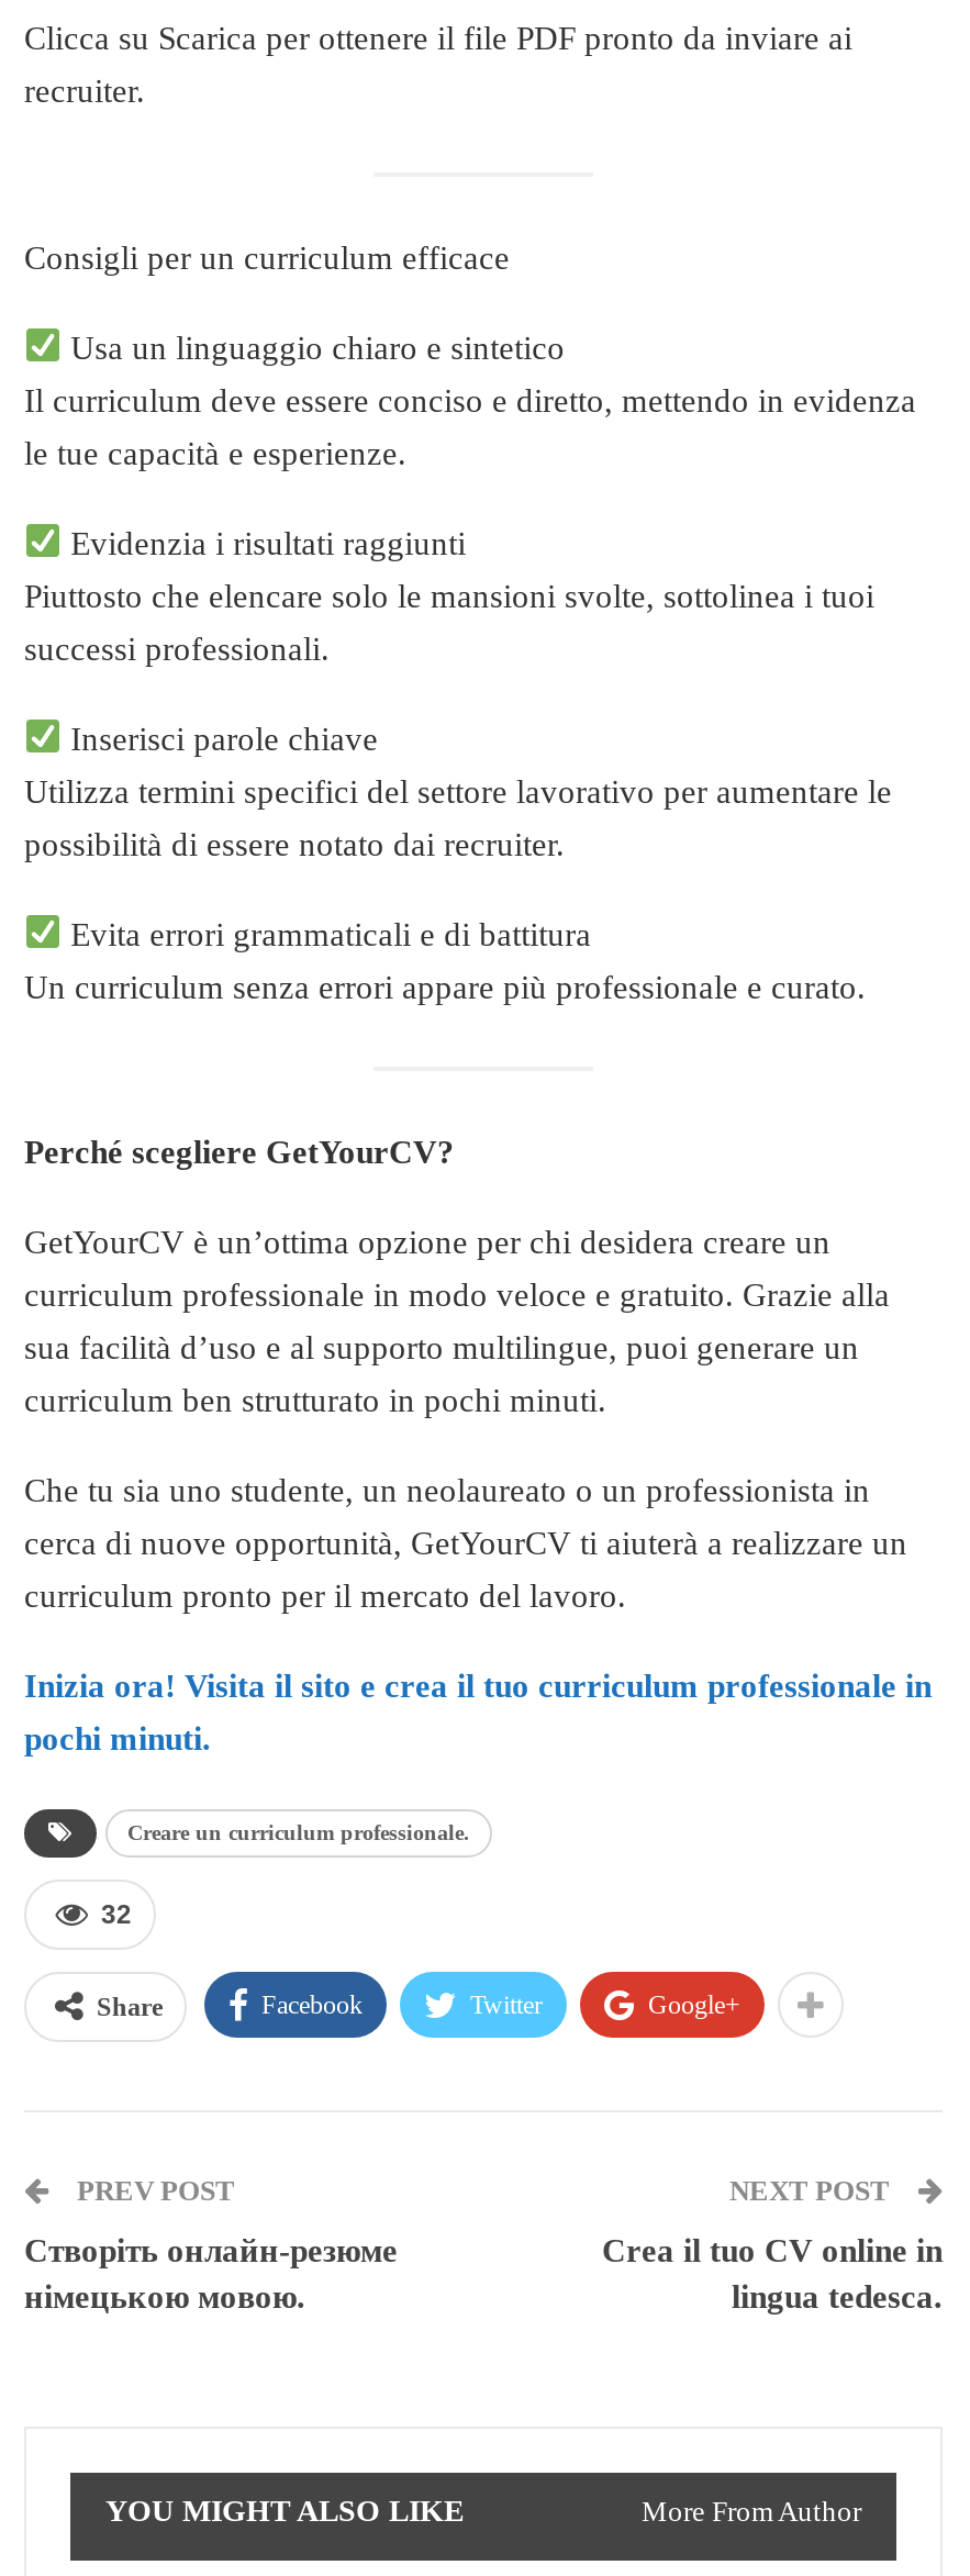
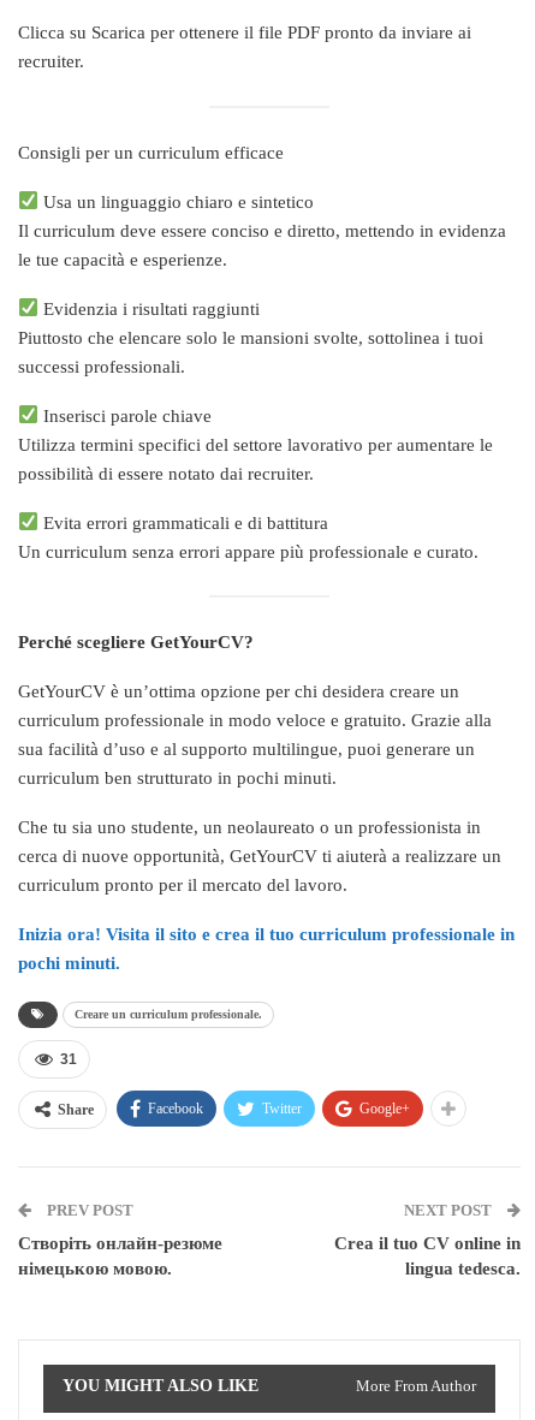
[101,1899,132,1930] 32 -> [60,1051,77,1068] 31

